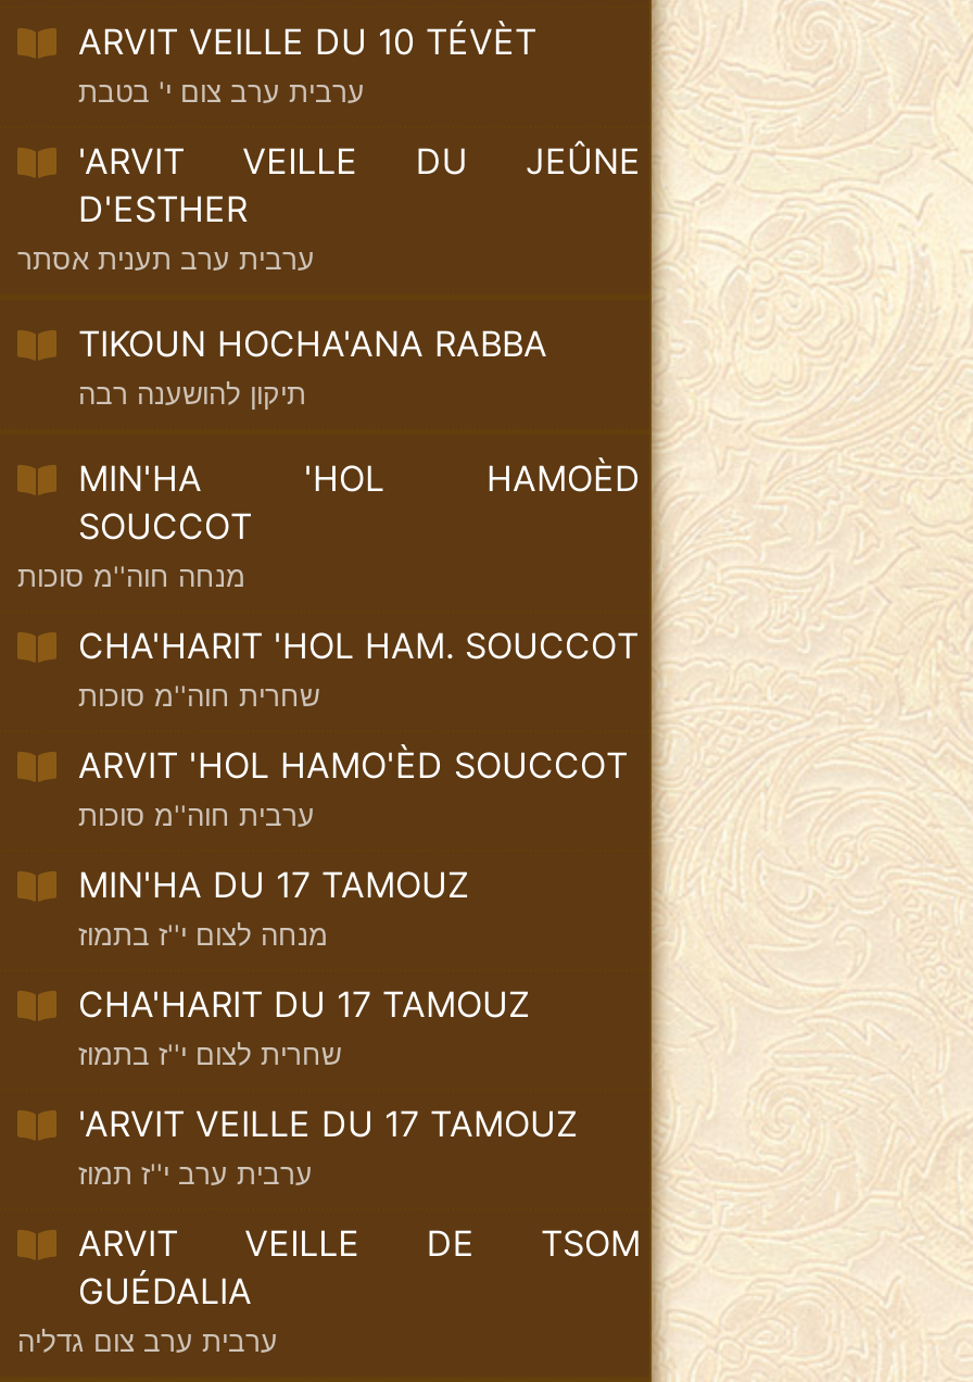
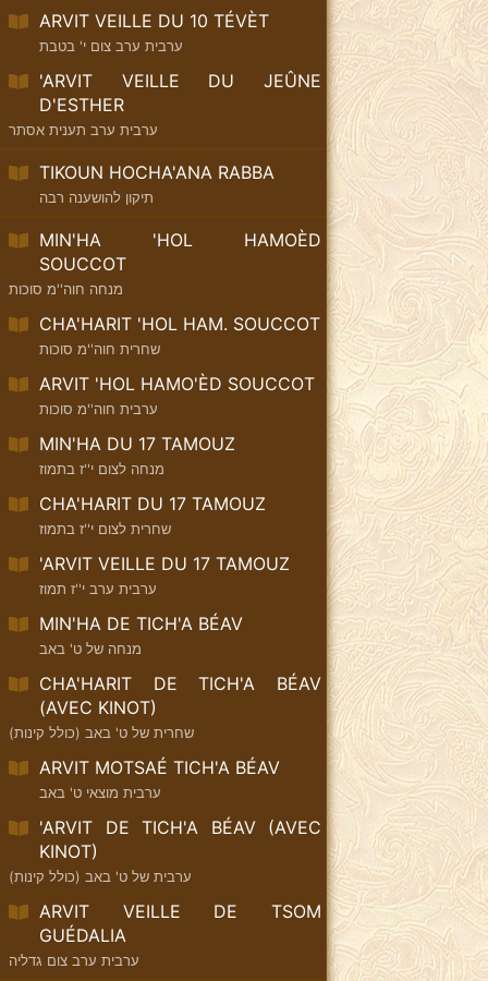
none -> [9,613,321,885] MIN'HA DE TICH'A BÉAV | מנחה של ט' באב | CHA'HARIT DE TICH'A BÉAV | (AVEC KINOT) | שחרית של ט' באב (כולל קינות) | ARVIT MOTSAÉ TICH'A BÉAV | ערבית מוצאי ט' באב | 'ARVIT DE TICH'A BÉAV (AVEC | KINOT) | ערבית של ט' באב (כולל קינות)

